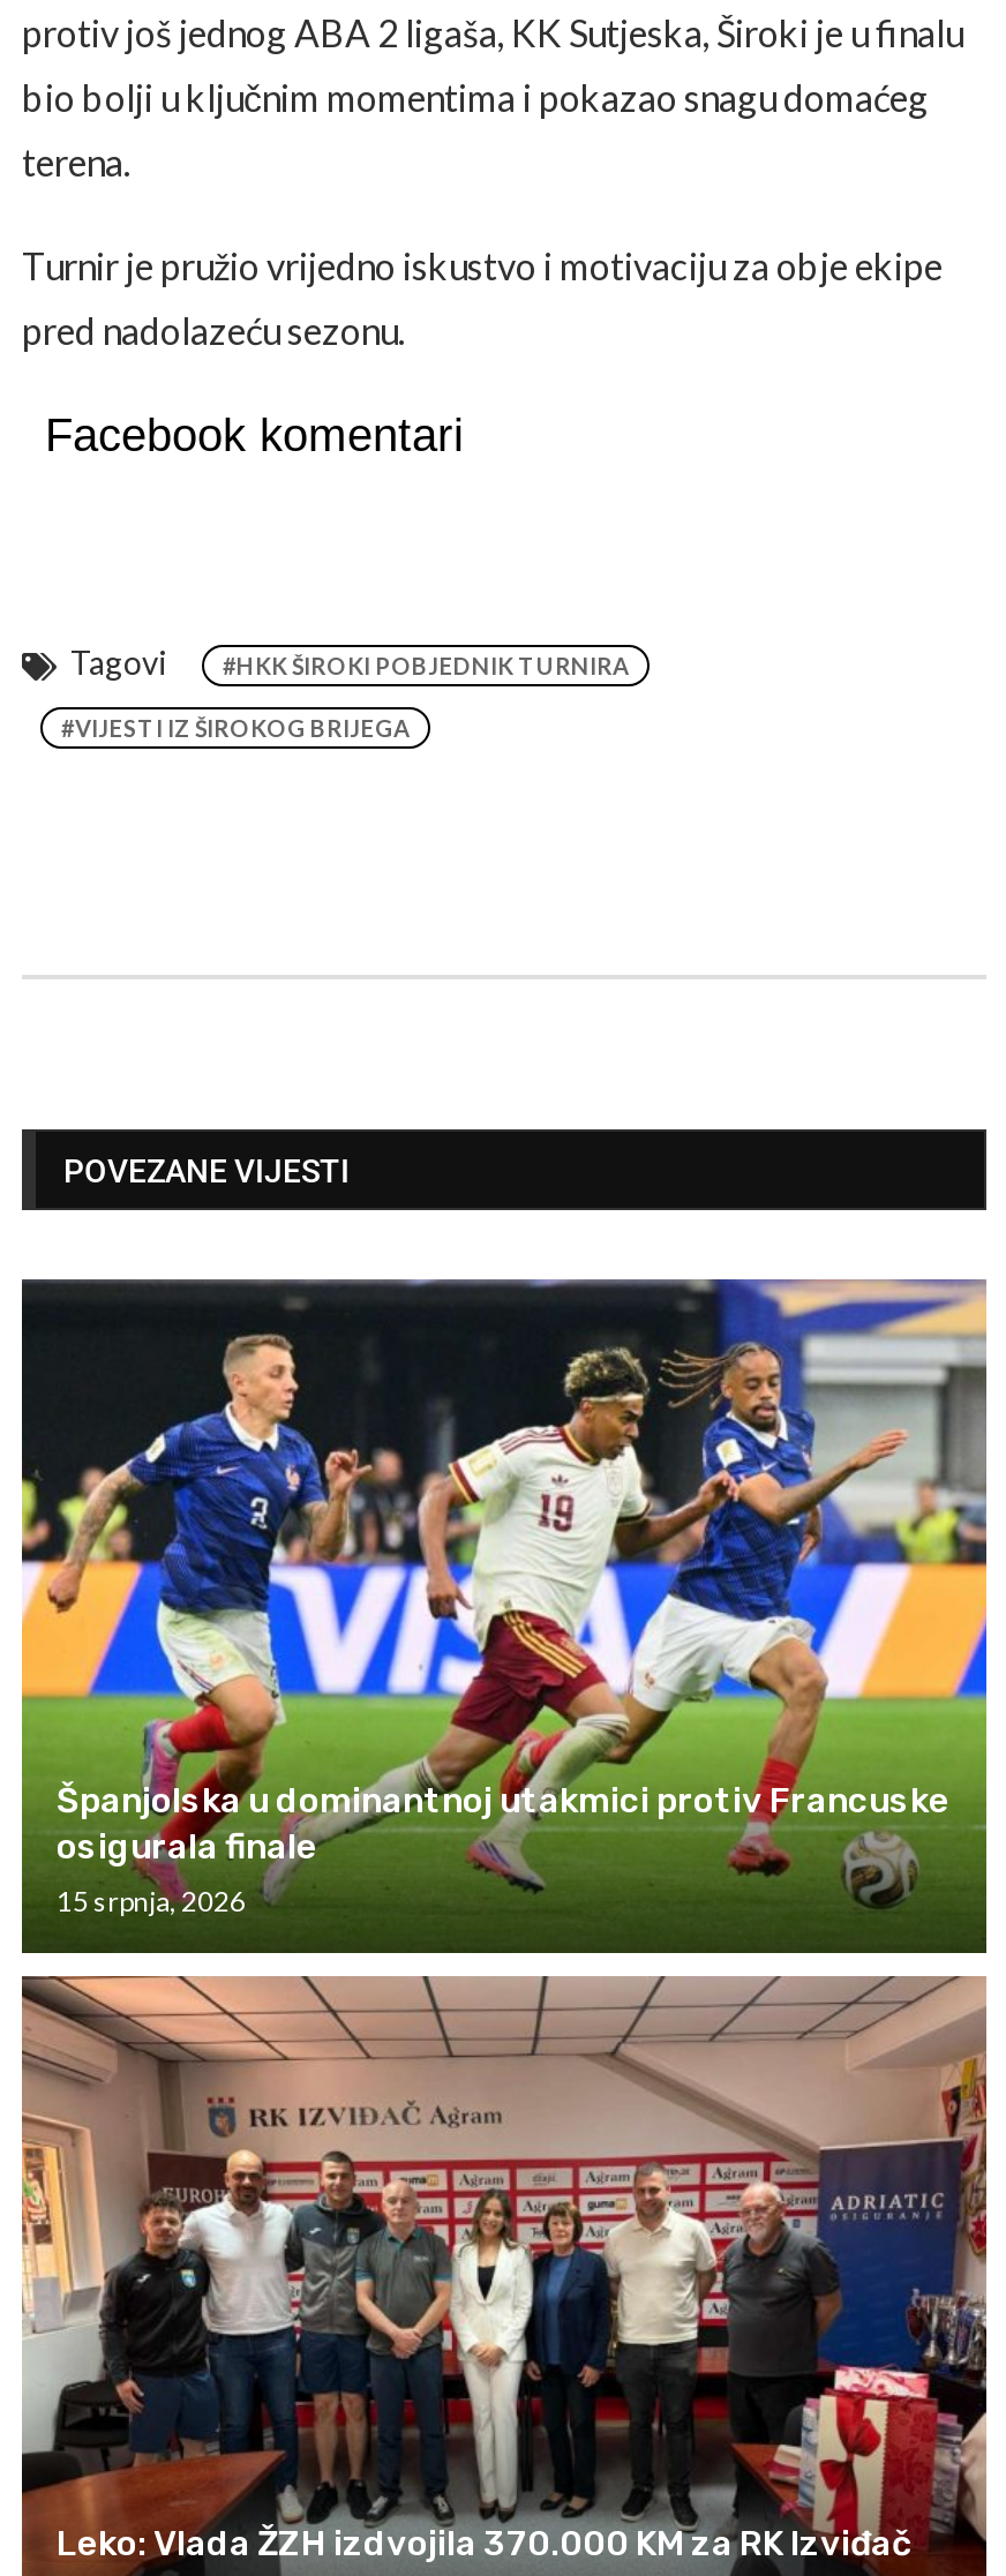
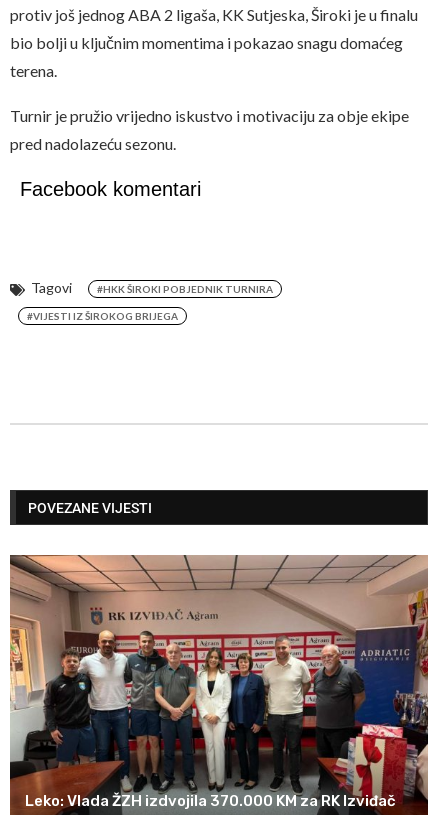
[20,1277,989,1955] [image] | Španjolska u dominantnoj utakmici protiv Francuske | osigurala finale | 15 srpnja, 2026 -> none

